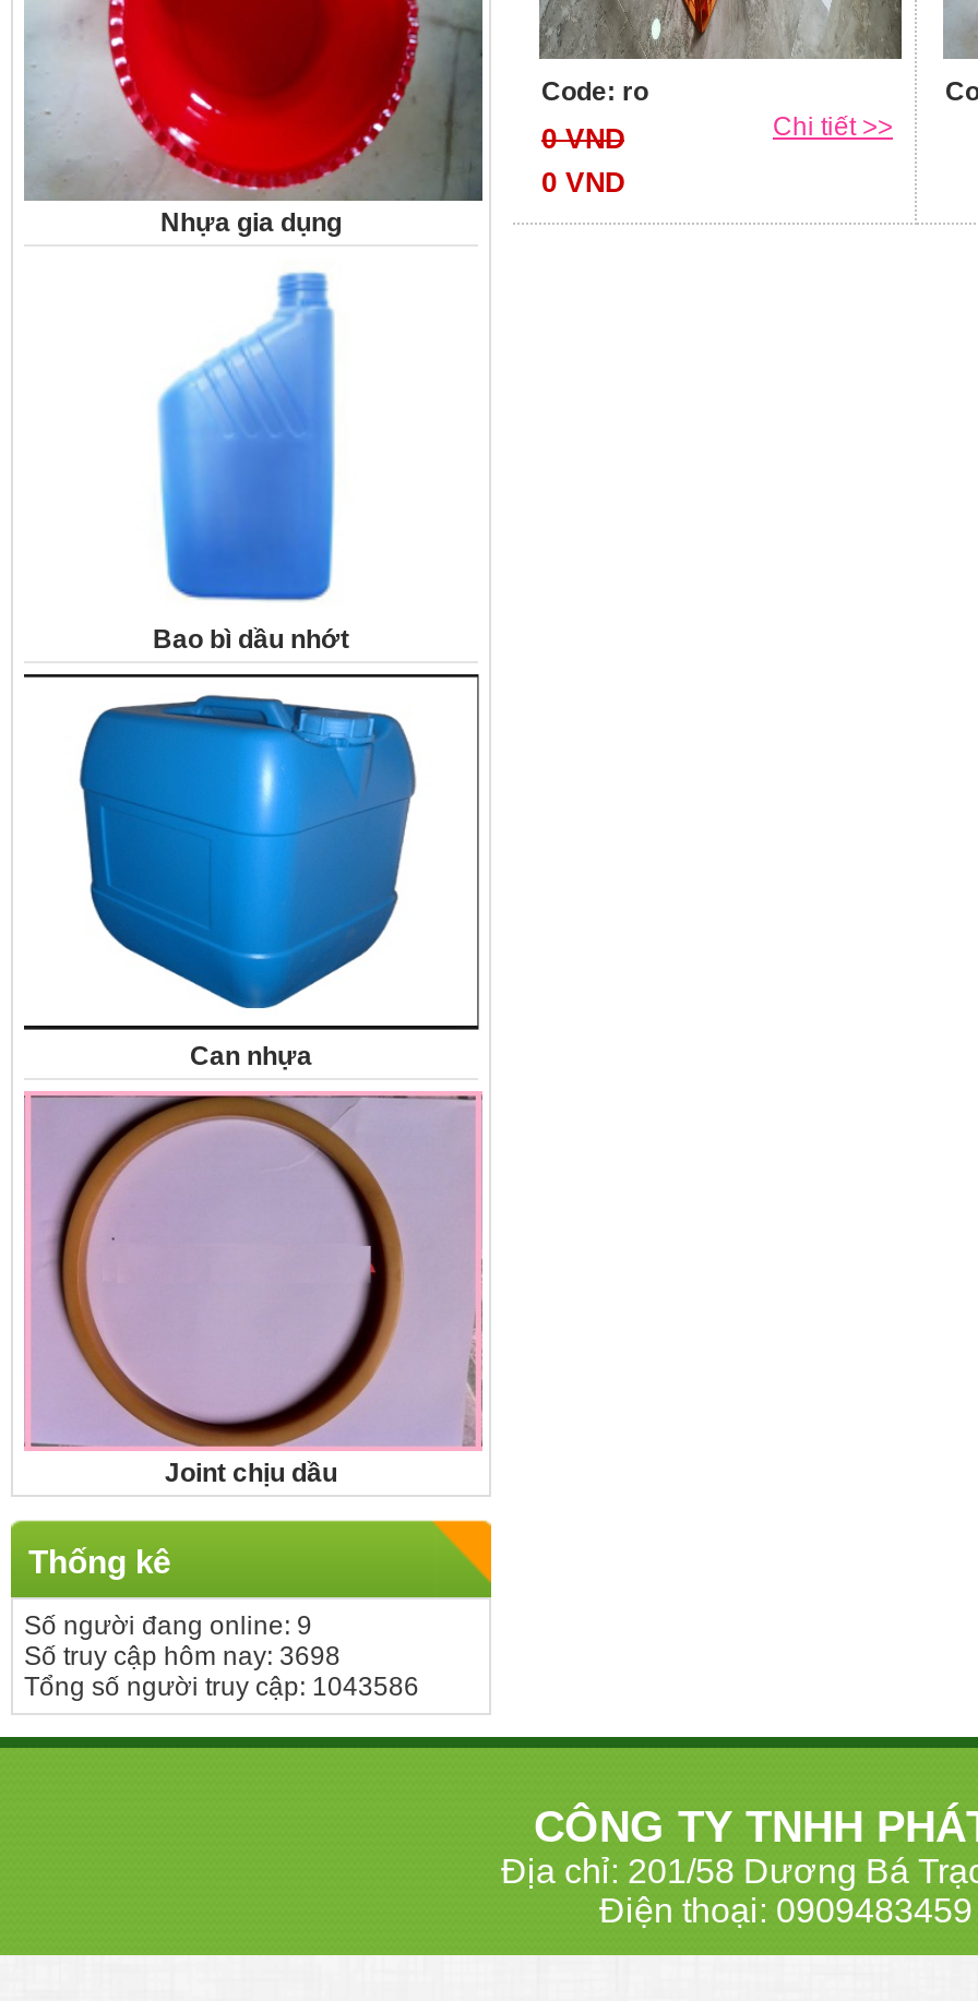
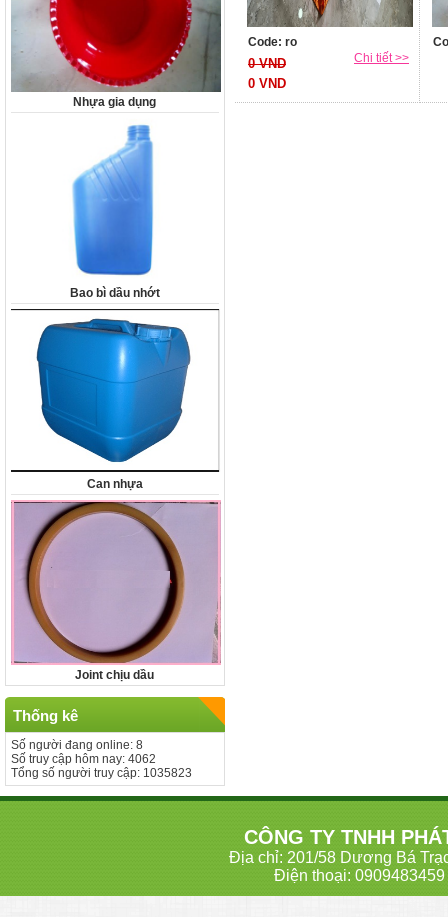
[24,1610,312,1641] Số người đang online: 9 -> [11,738,143,752] Số người đang online: 8
[24,1641,341,1672] Số truy cập hôm nay: 3698 -> [11,752,156,766] Số truy cập hôm nay: 4062
[24,1672,419,1702] Tổng số người truy cập: 1043586 -> [11,766,192,780] Tổng số người truy cập: 1035823

